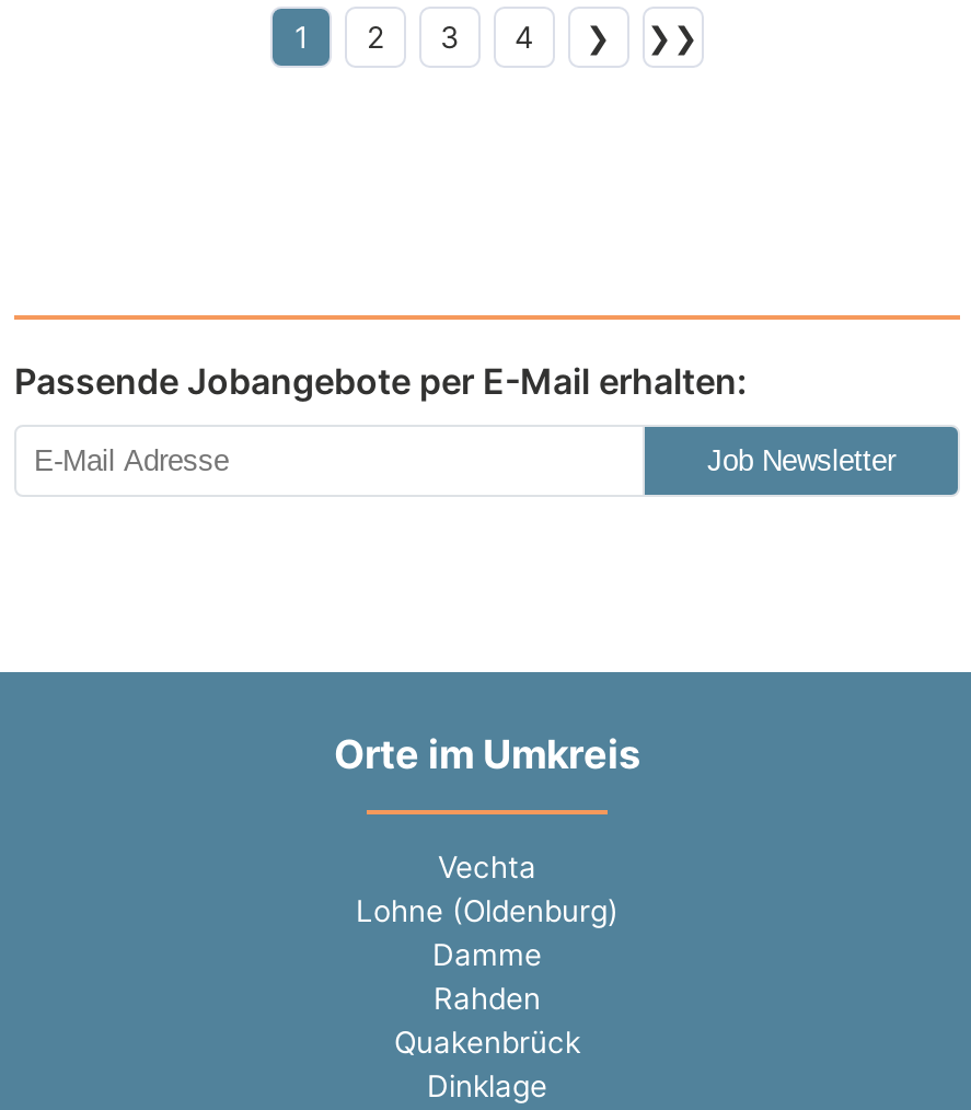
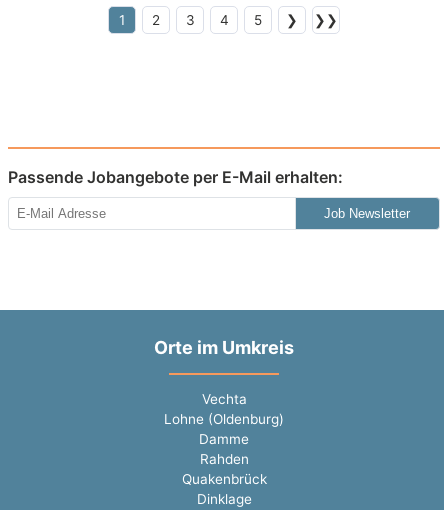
none -> [254,12,262,28] 5

